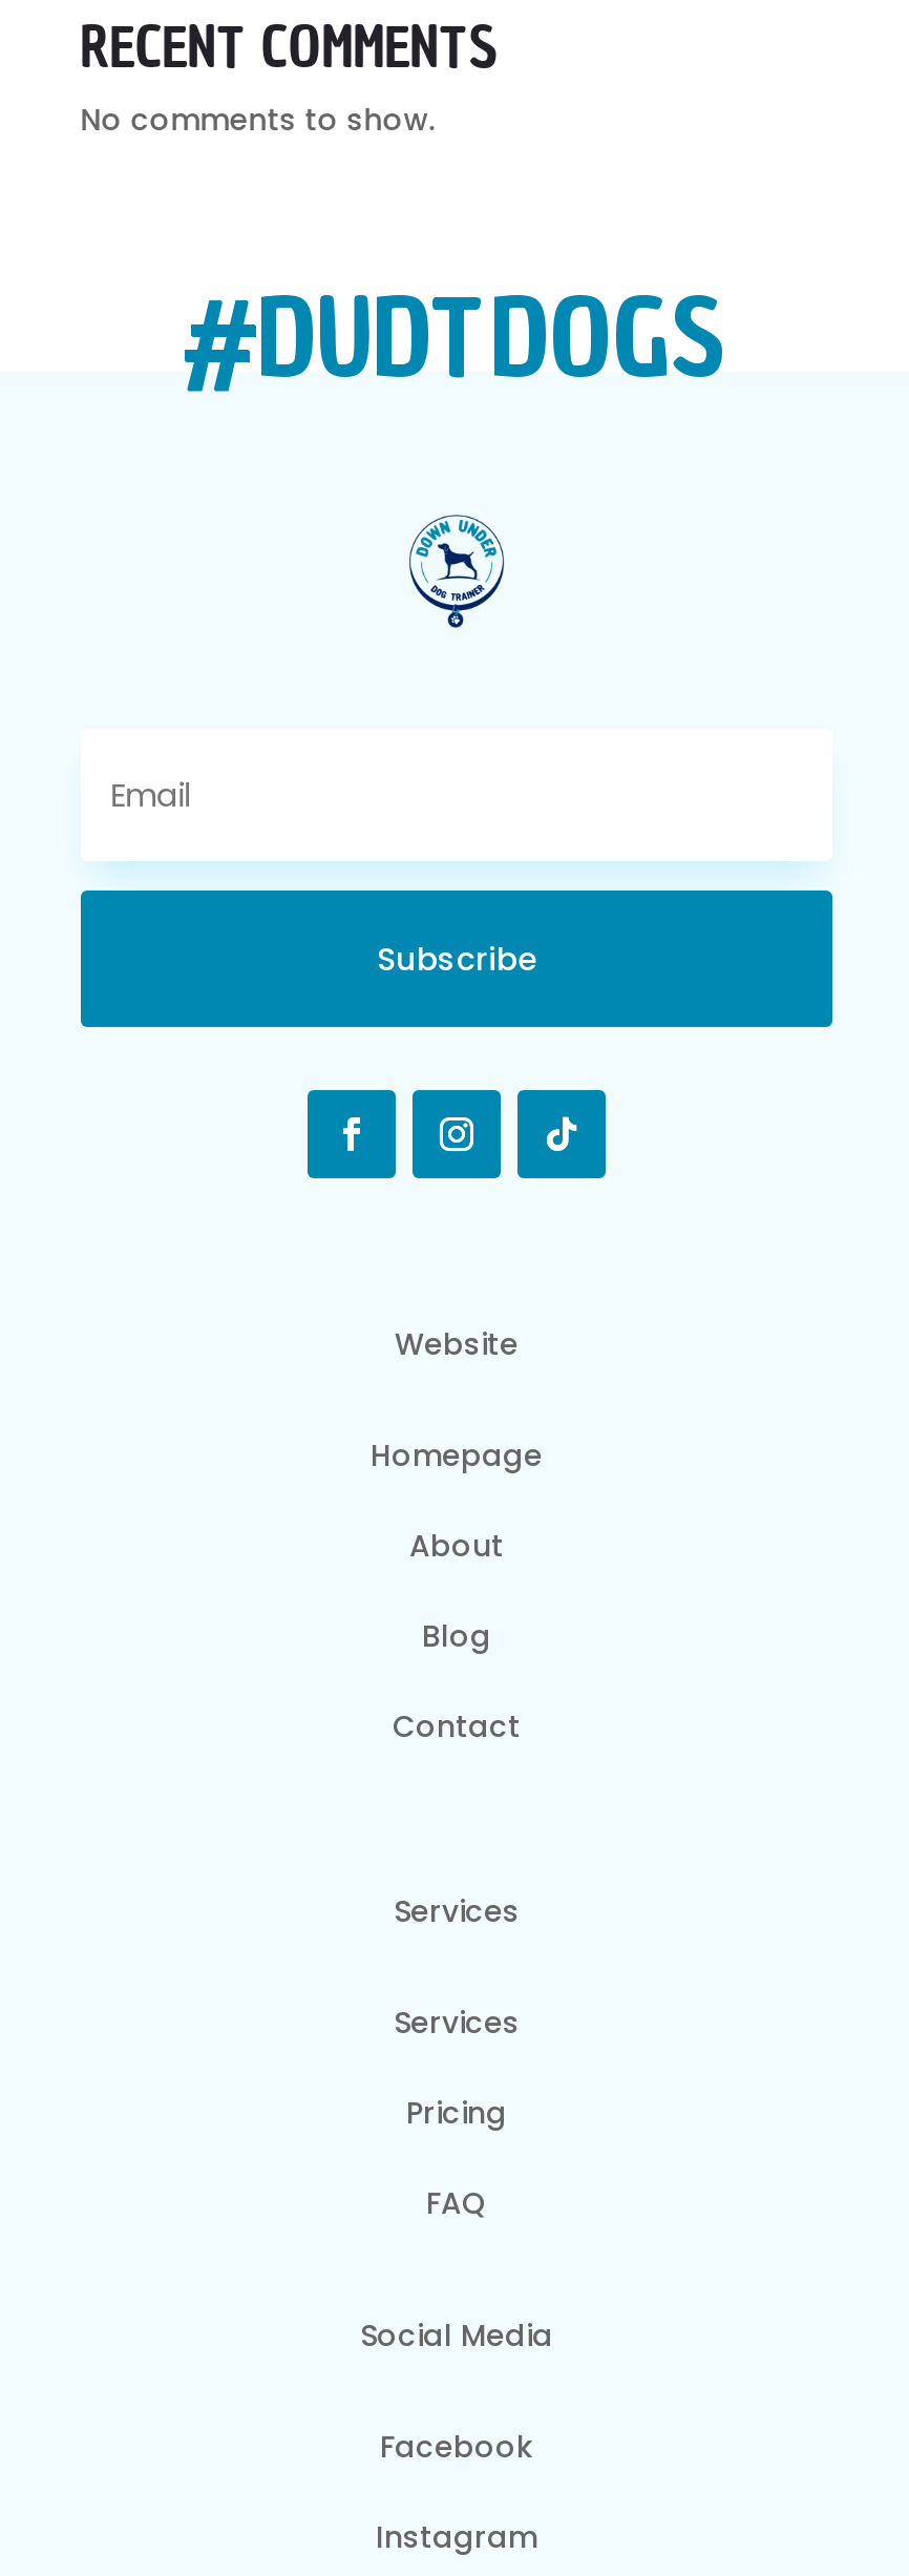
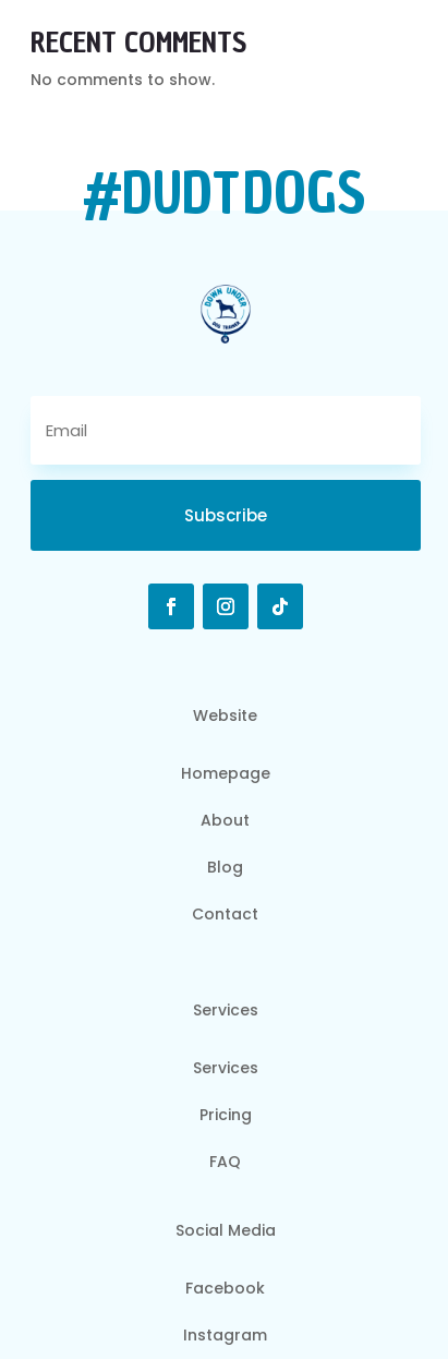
[182,267,484,412] #DUDT -> [83,156,365,231] #DUDT DOGS

